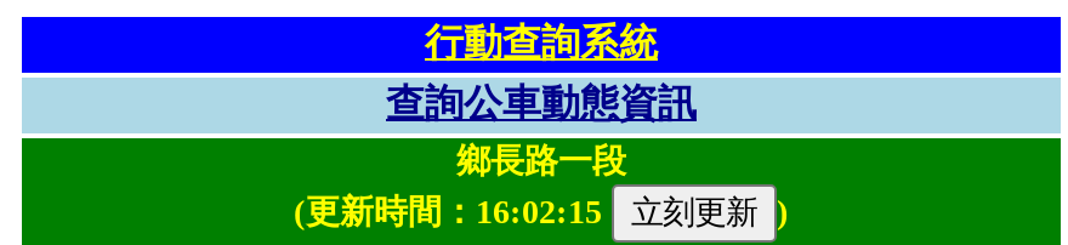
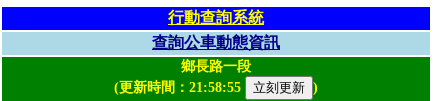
[294,194,602,230] (更新時間：16:02:15 -> [114,80,241,95] (更新時間：21:58:55

